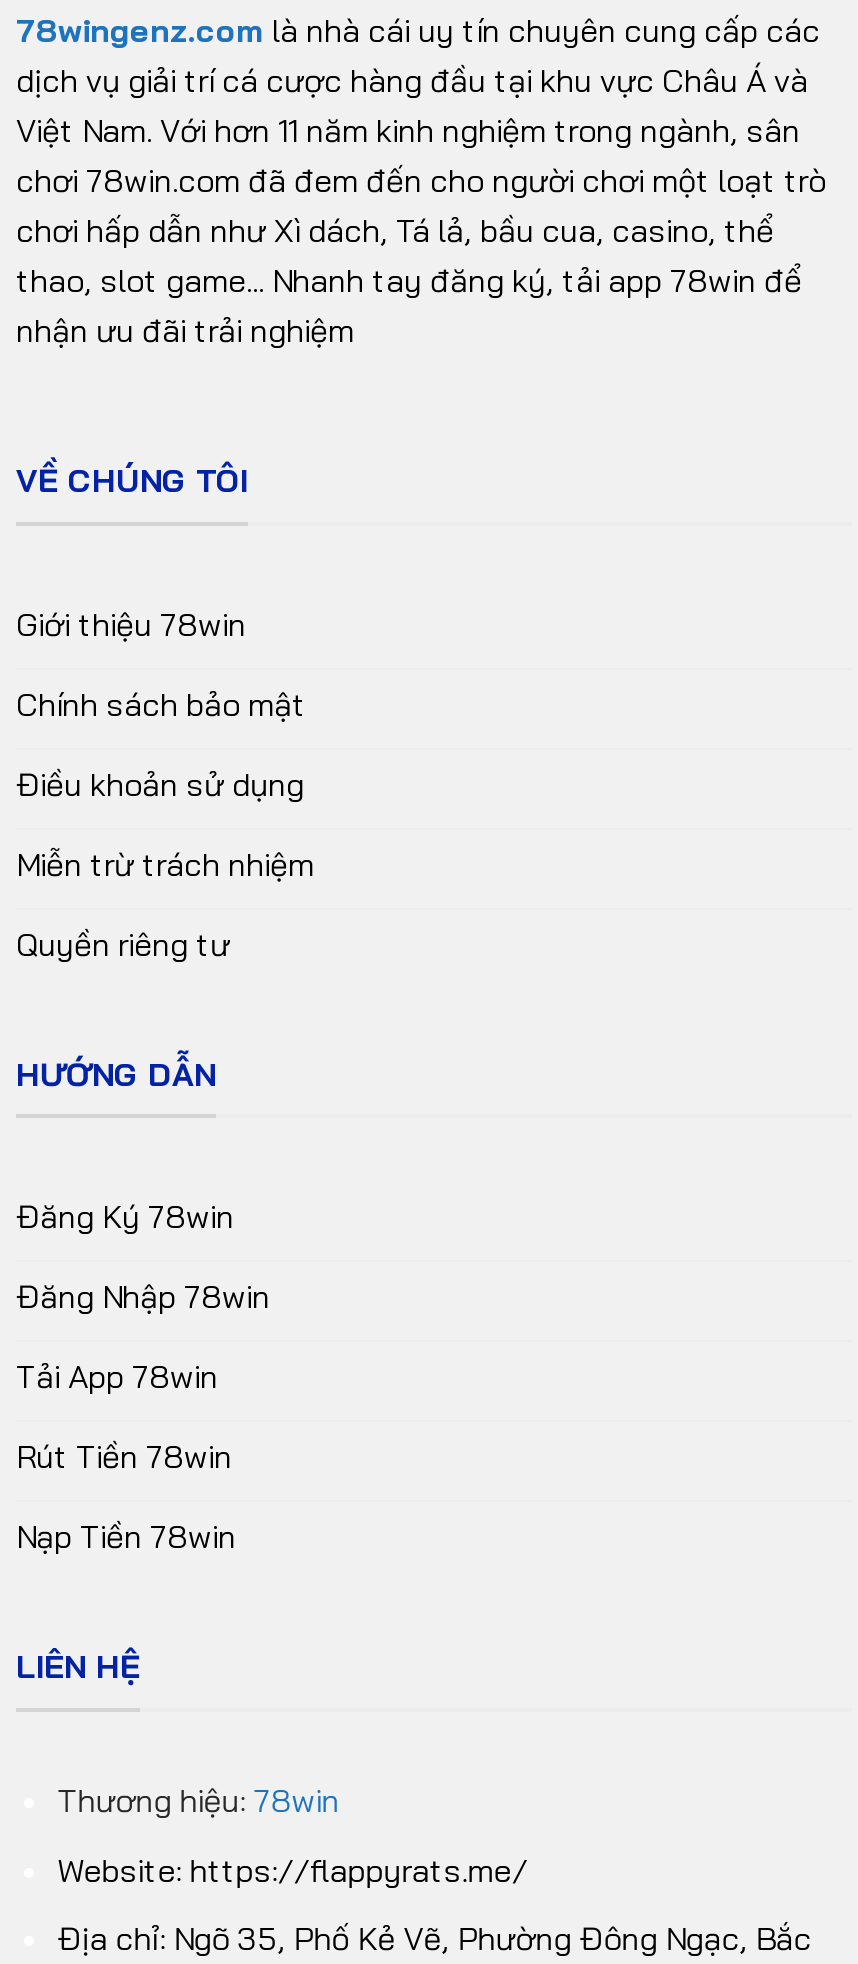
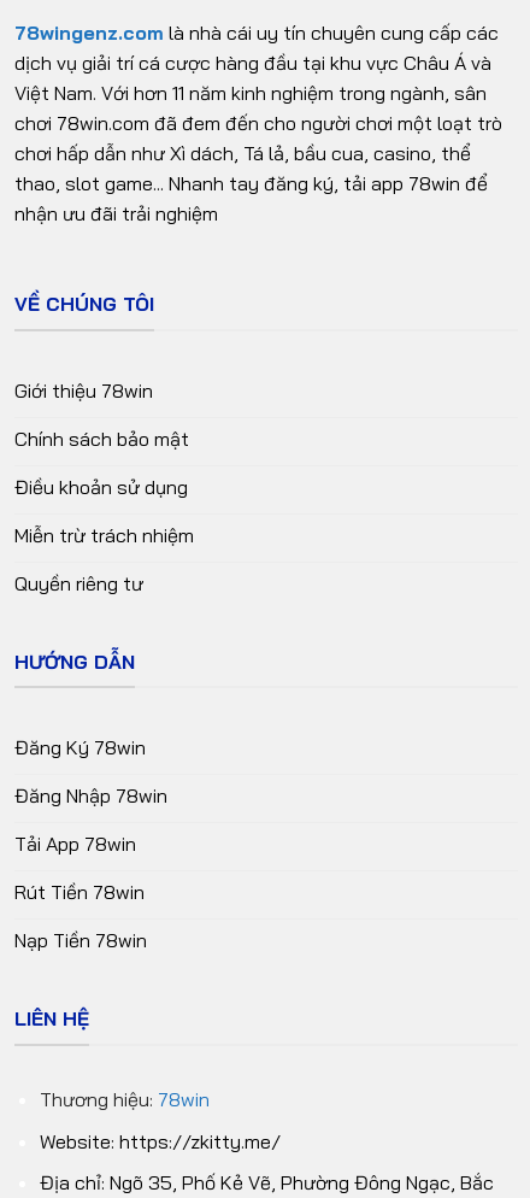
[58,1849,528,1889] Website: https://flappyrats.me/ -> [40,1129,280,1153] Website: https://zkitty.me/

